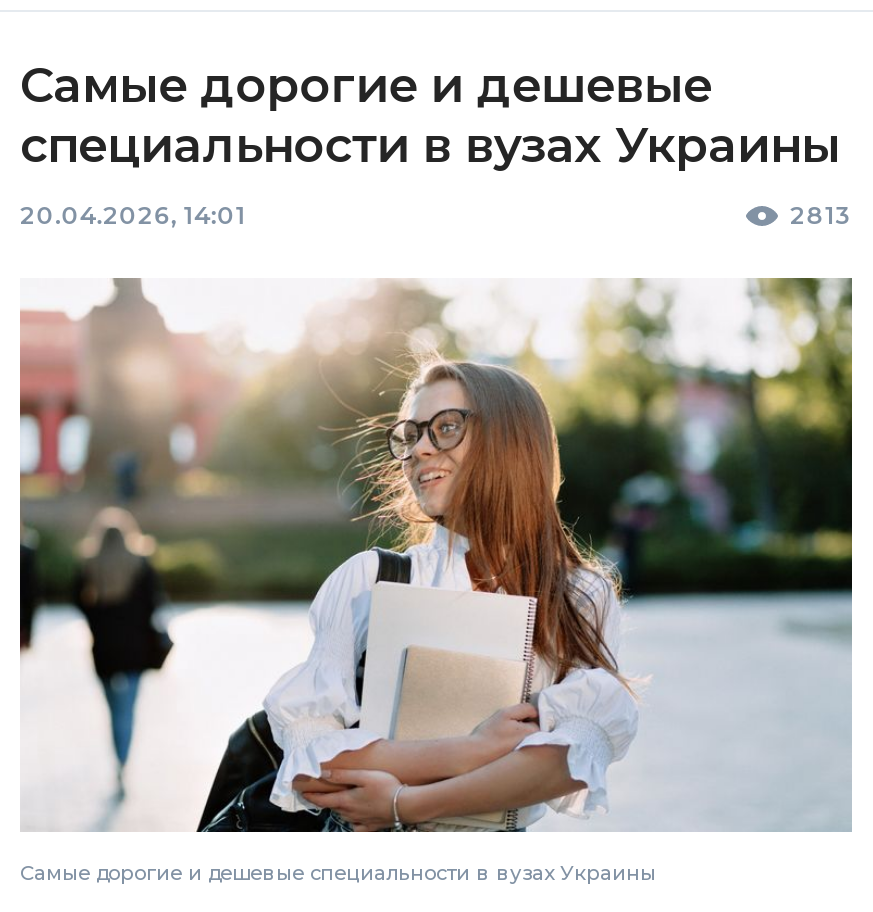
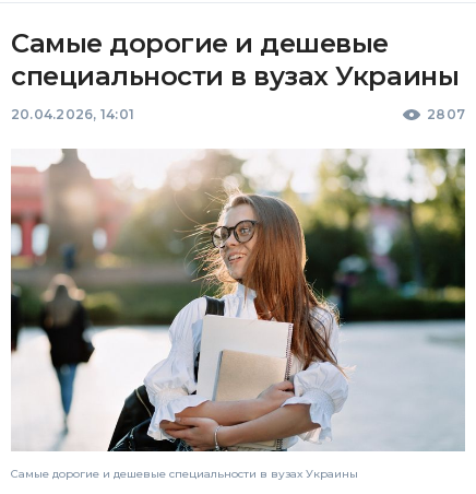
[790,200,852,230] 2813 -> [427,106,465,122] 2807

